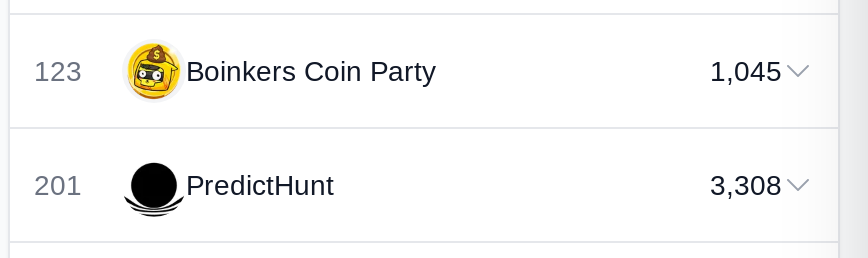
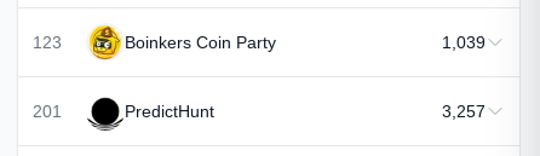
[710,55,782,87] 1,045 -> [442,33,486,52] 1,039
[710,169,782,201] 3,308 -> [442,102,486,121] 3,257

